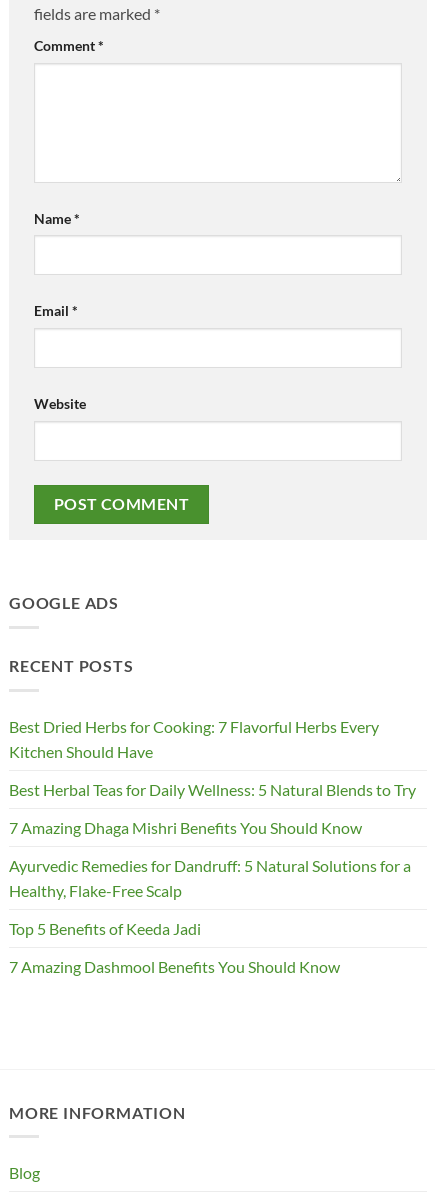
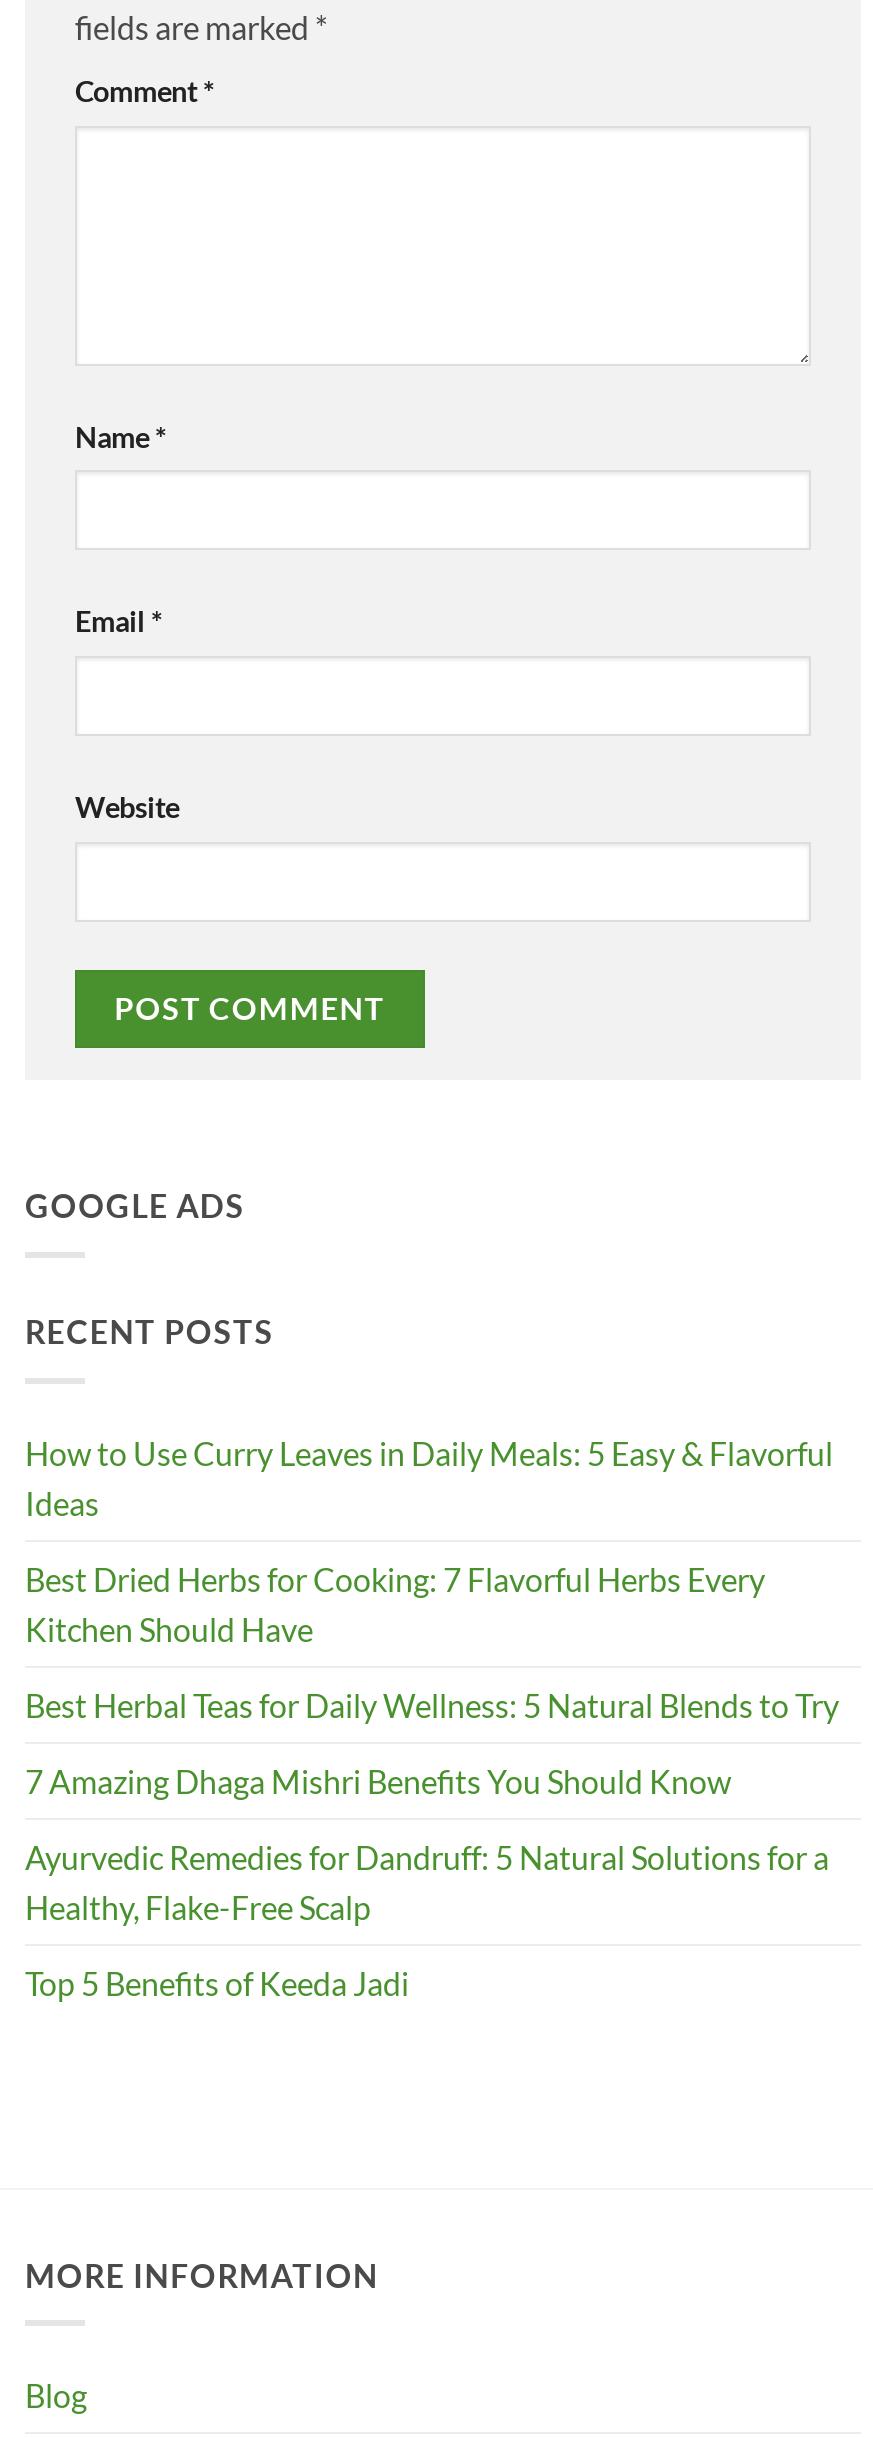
none -> [25,1433,833,1521] How to Use Curry Leaves in Daily Meals: 5 Easy & Flavorful | Ideas
moved [9,717,416,938] -> [25,1559,839,2001]: Best Dried Herbs for Cooking: 7 Flavorful Herbs Every | Kitchen Should Have | Best Herbal Teas for Daily Wellness: 5 Natural Blends to Try | 7 Amazing Dhaga Mishri Benefits You Should Know | Ayurvedic Remedies for Dandruff: 5 Natural Solutions for a | Healthy, Flake-Free Scalp | Top 5 Benefits of Keeda Jadi
[9,957,340,976] 7 Amazing Dashmool Benefits You Should Know -> none

